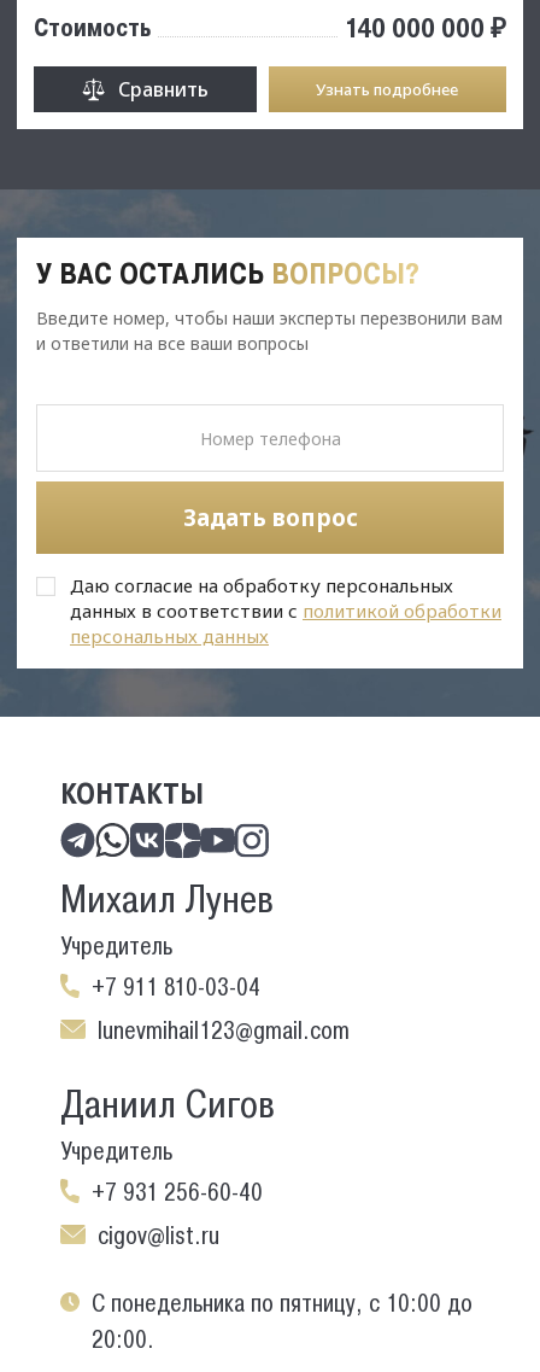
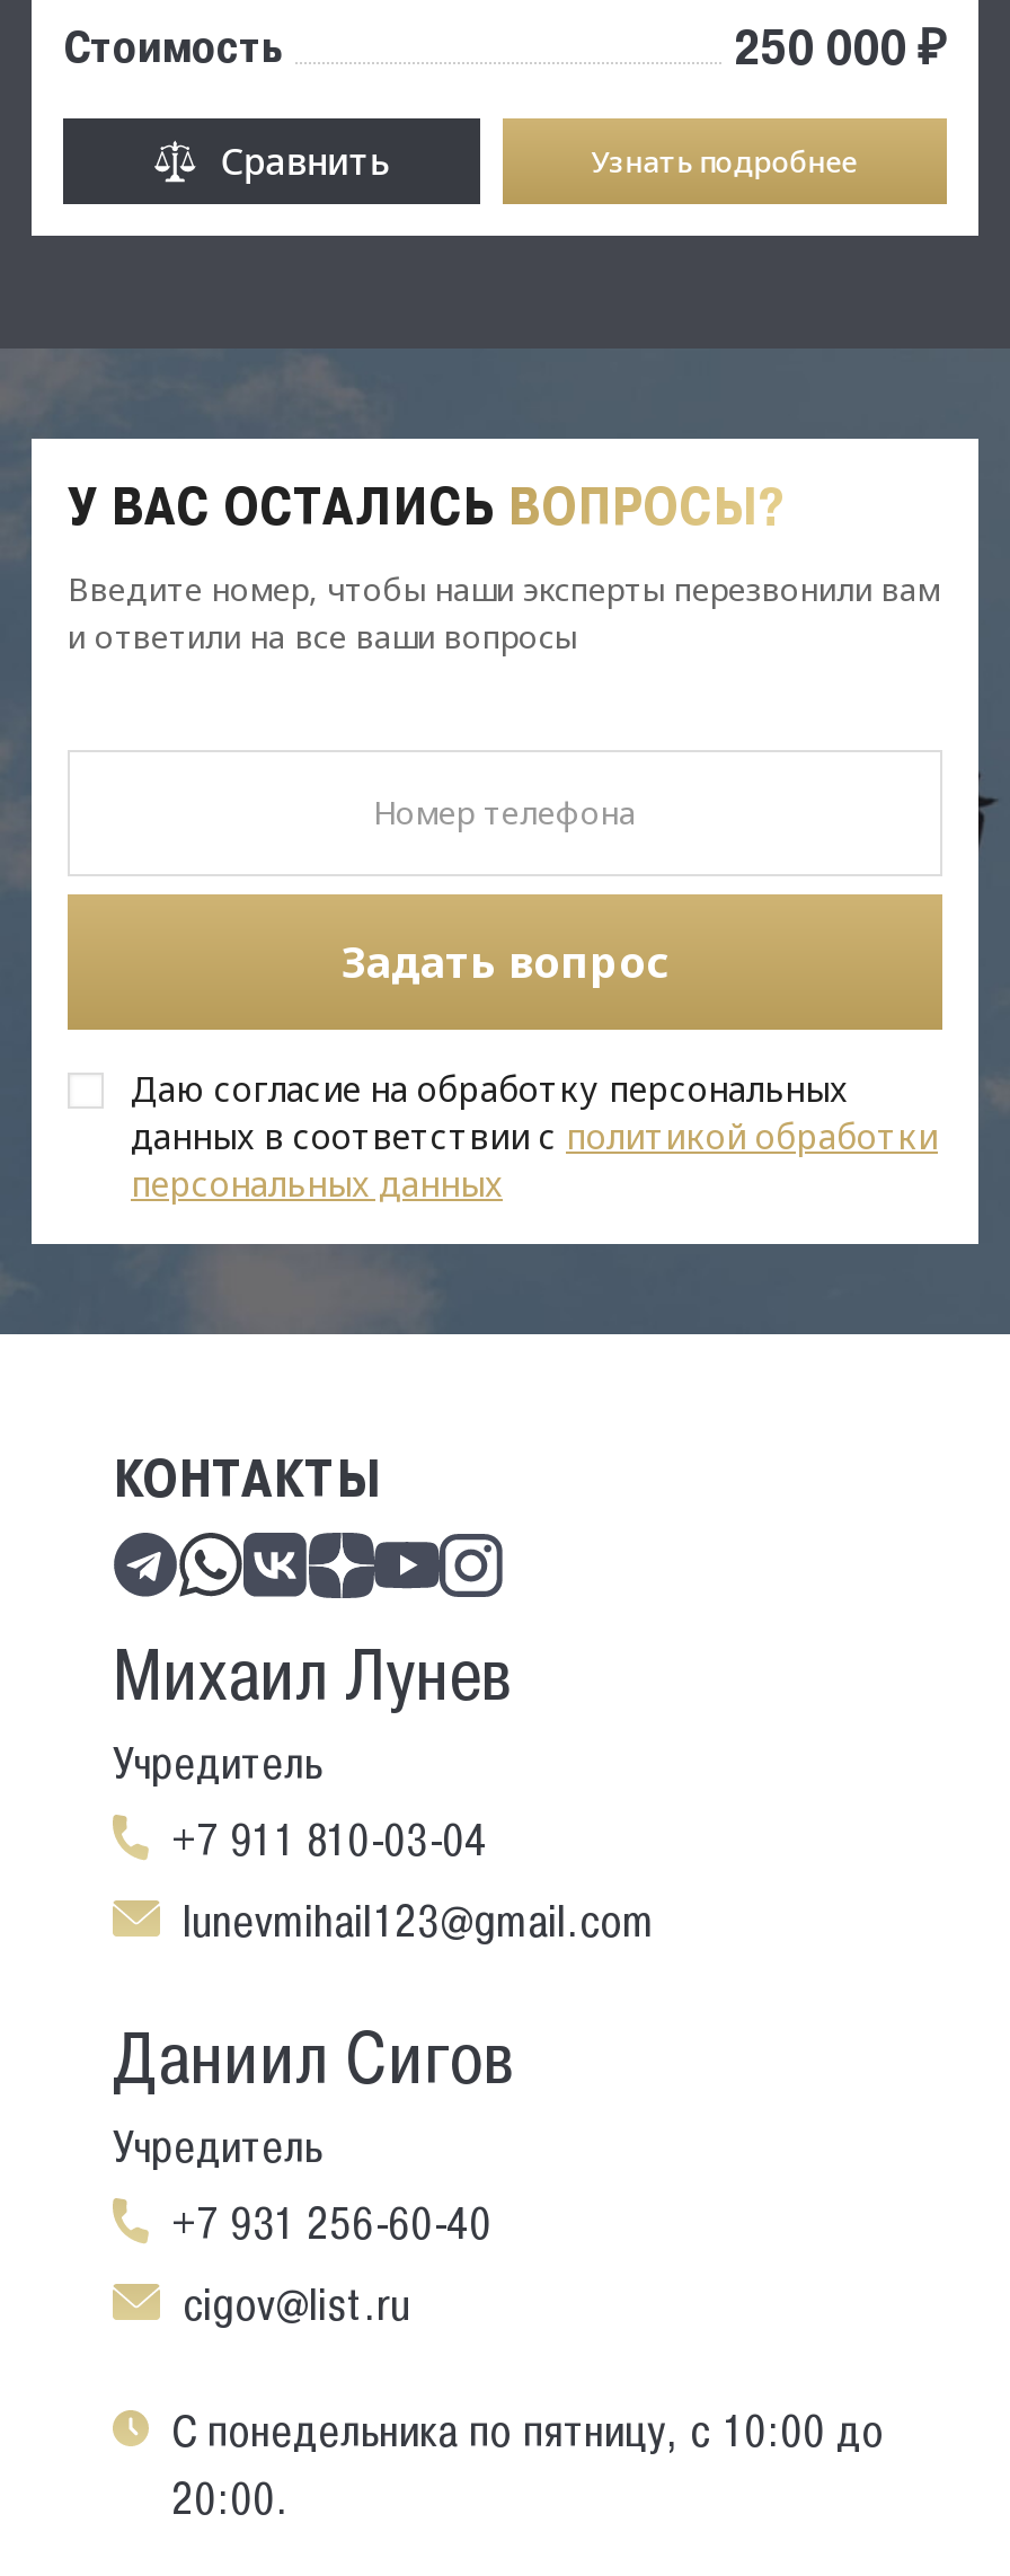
[345,12,506,43] 140 000 000 ₽ -> [733,16,947,75] 250 000 ₽

